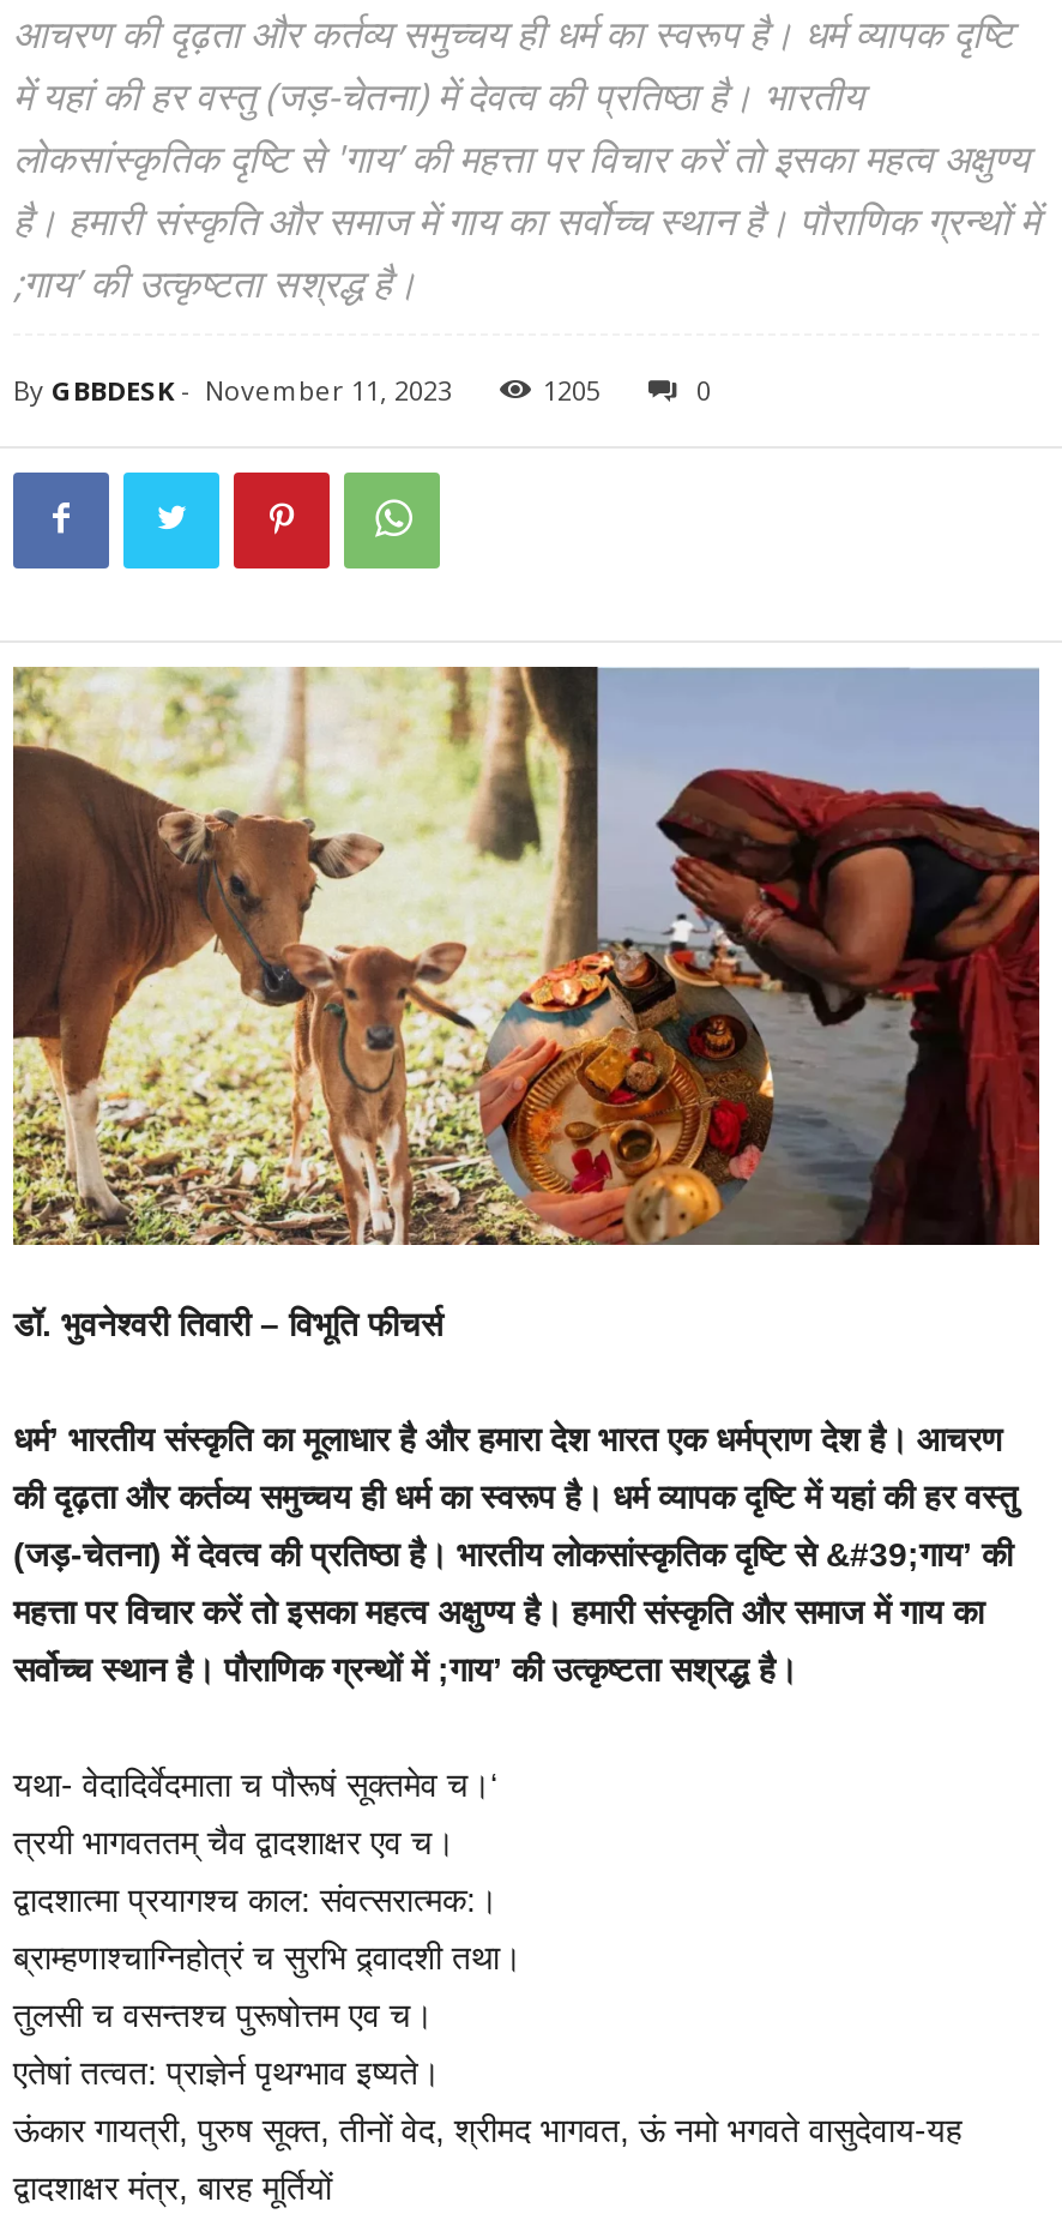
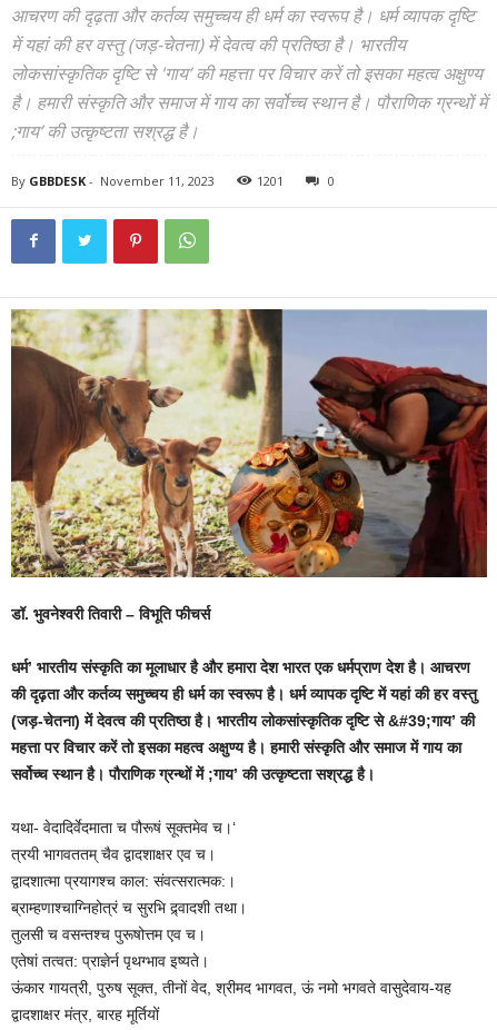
[543,372,601,408] 1205 -> [257,172,284,189] 1201

